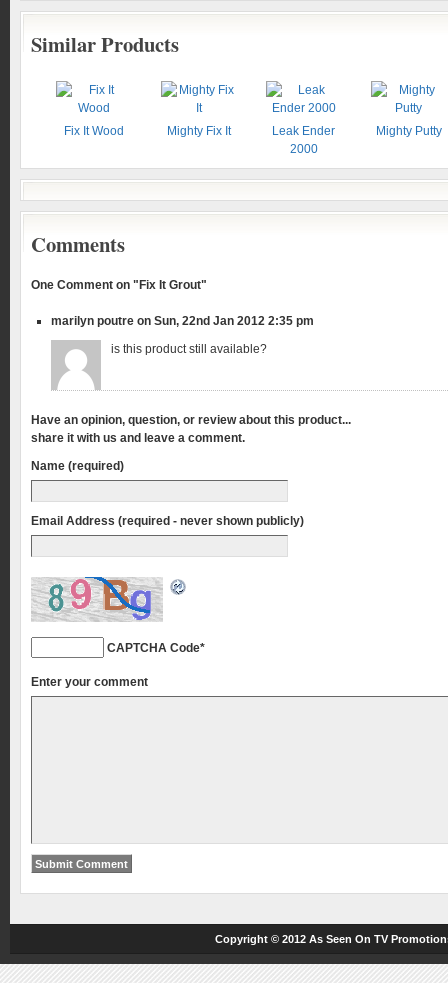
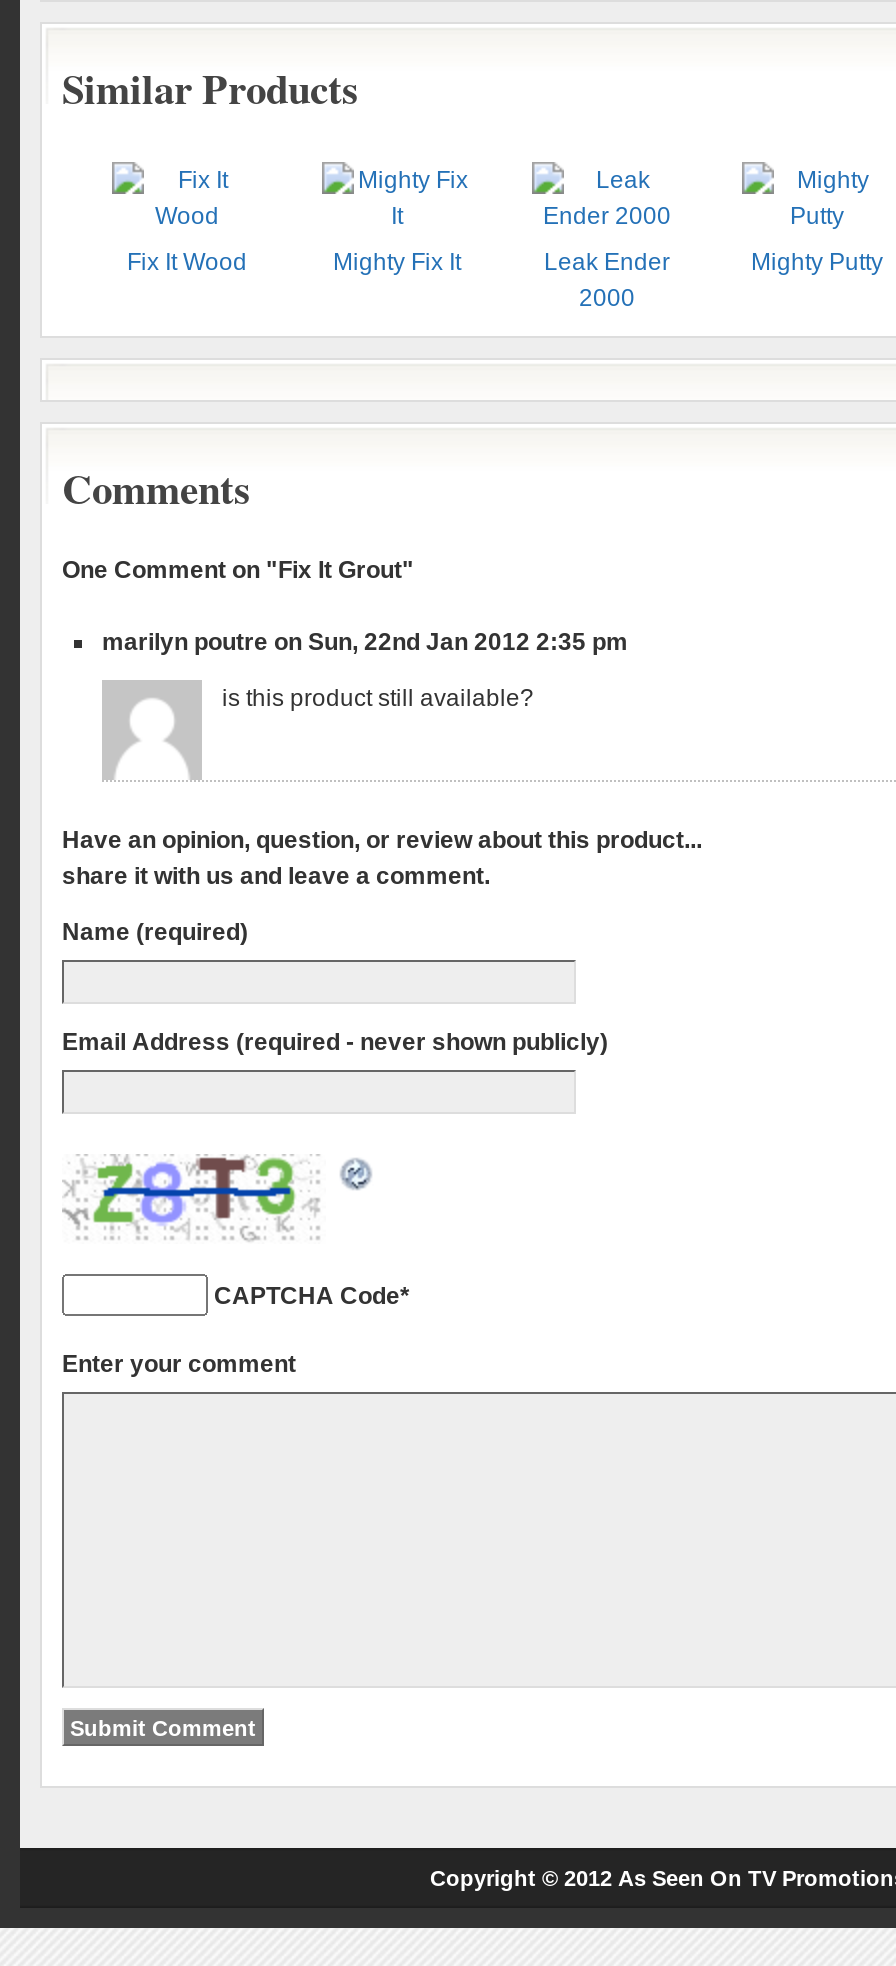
[31,576,163,622] [image] -> [64,1154,324,1242] [image]

